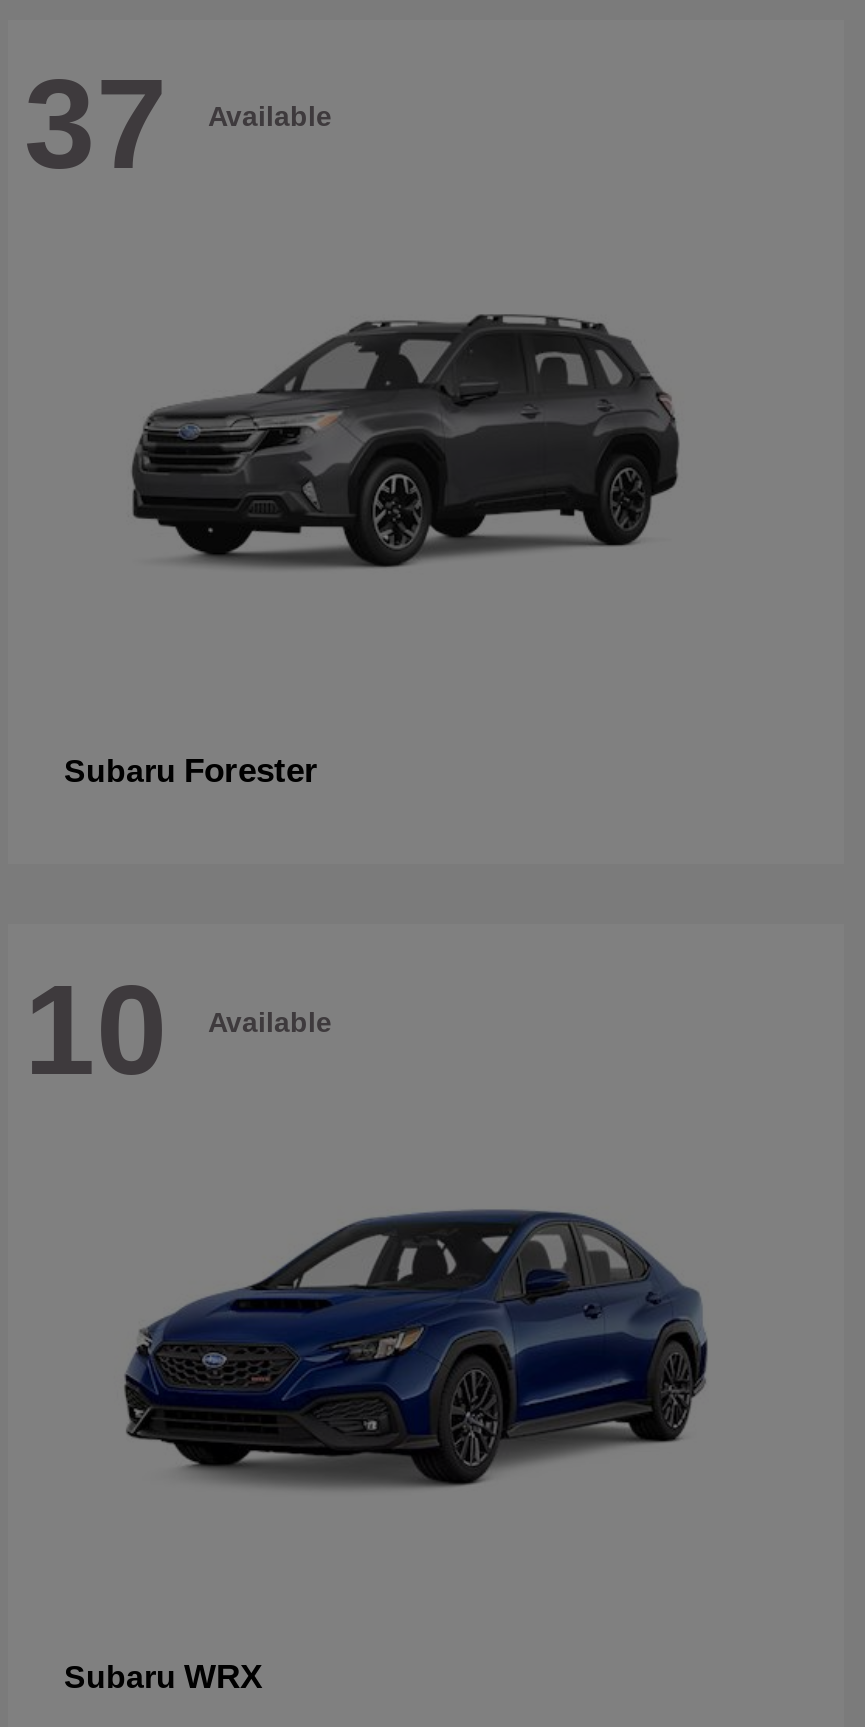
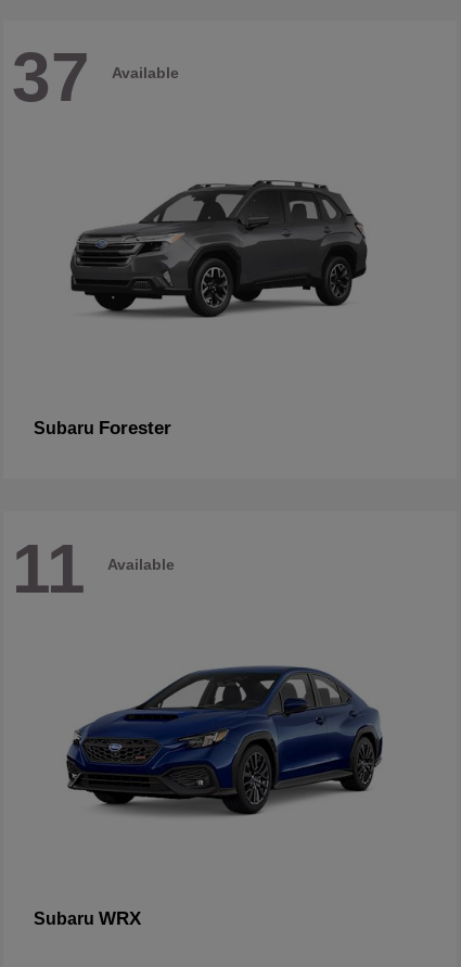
[24,957,332,1101] 10 Available -> [12,529,175,607] 11 Available

